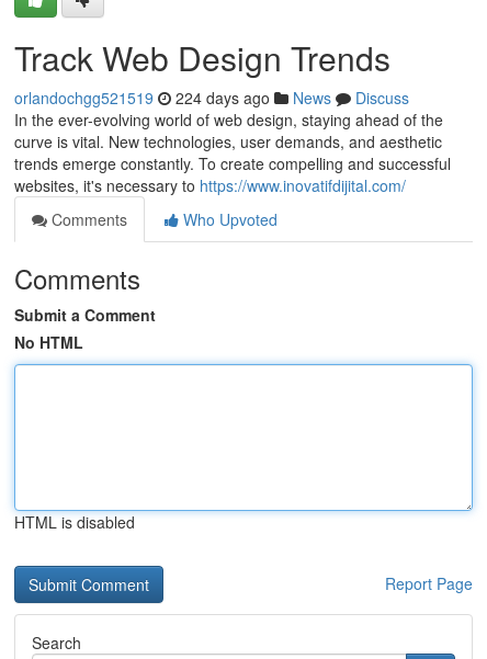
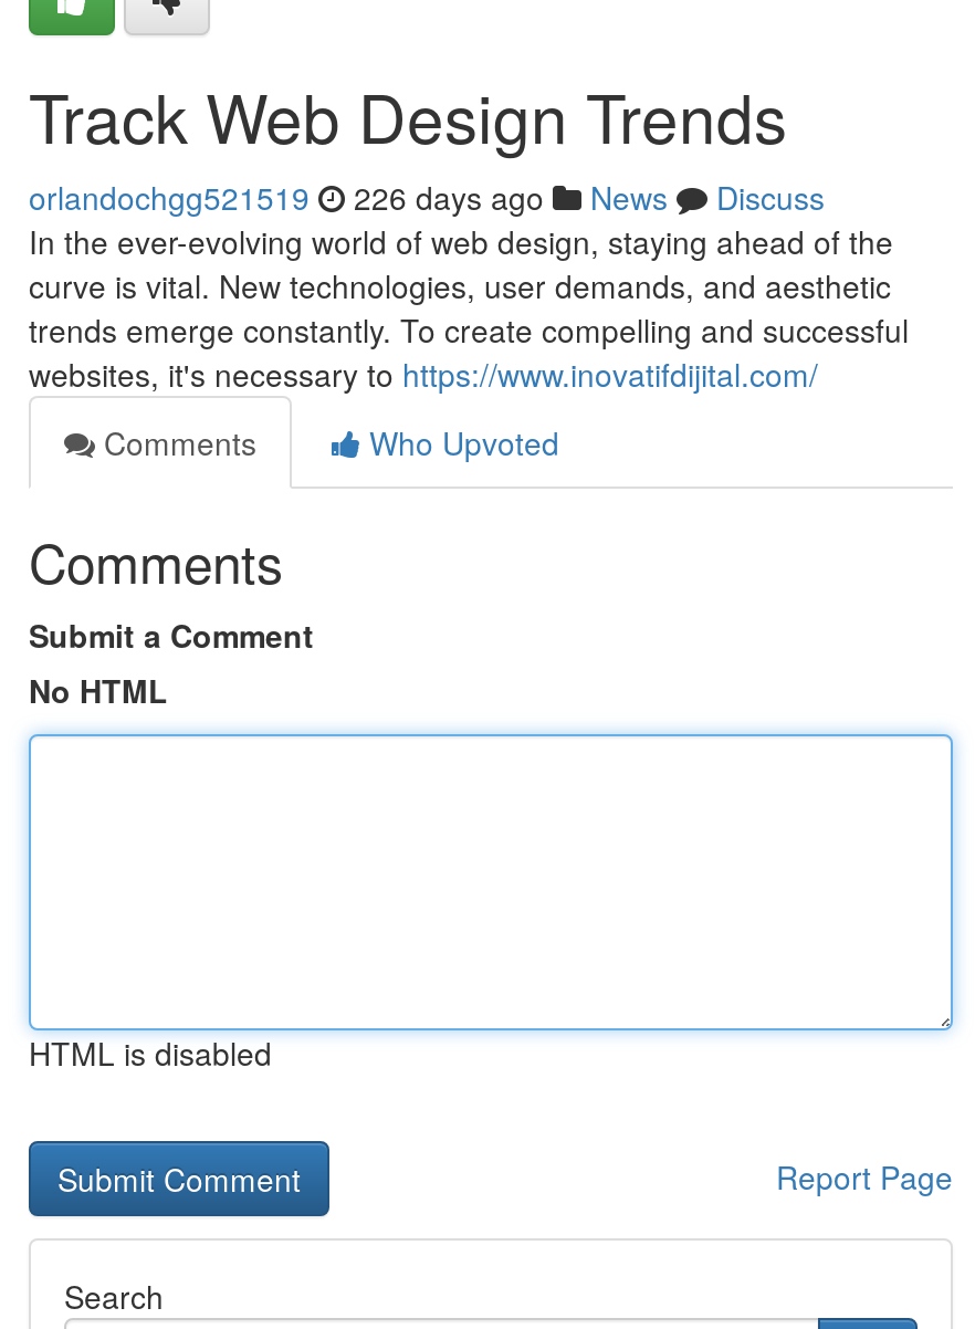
[14,87,409,109] orlandochgg521519 224 days ago News Discuss -> [29,175,825,219] orlandochgg521519 226 days ago News Discuss

